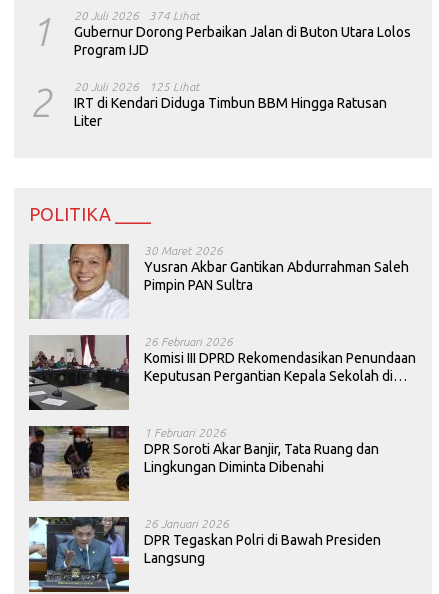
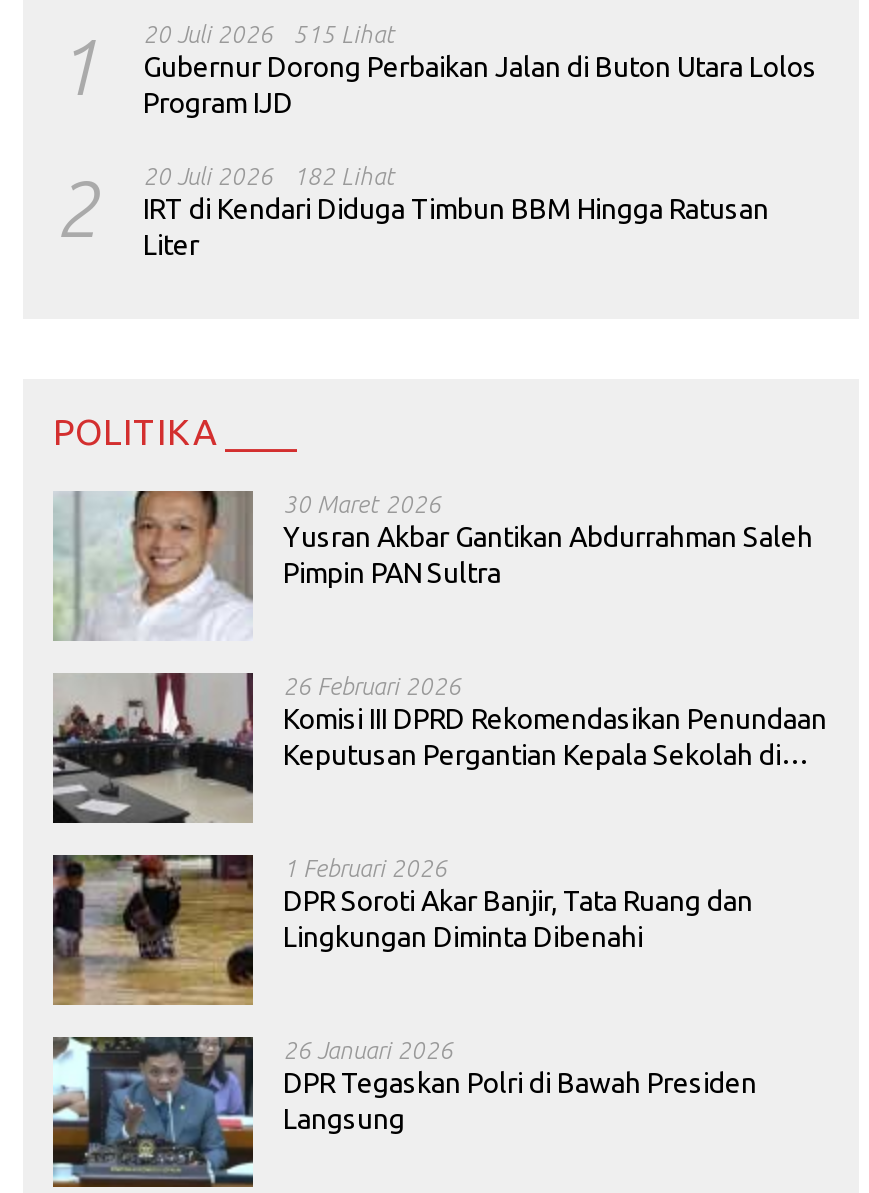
[29,8,411,57] 1 20 Juli 2026 Gubernur Dorong Perbaikan Jalan di Buton Utara Lolos Program IJD 374 Lihat -> [53,20,817,118] 1 20 Juli 2026 Gubernur Dorong Perbaikan Jalan di Buton Utara Lolos Program IJD 515 Lihat
[29,79,387,128] 2 20 Juli 2026 IRT di Kendari Diduga Timbun BBM Hingga Ratusan Liter 125 Lihat -> [53,162,769,260] 2 20 Juli 2026 IRT di Kendari Diduga Timbun BBM Hingga Ratusan Liter 182 Lihat

